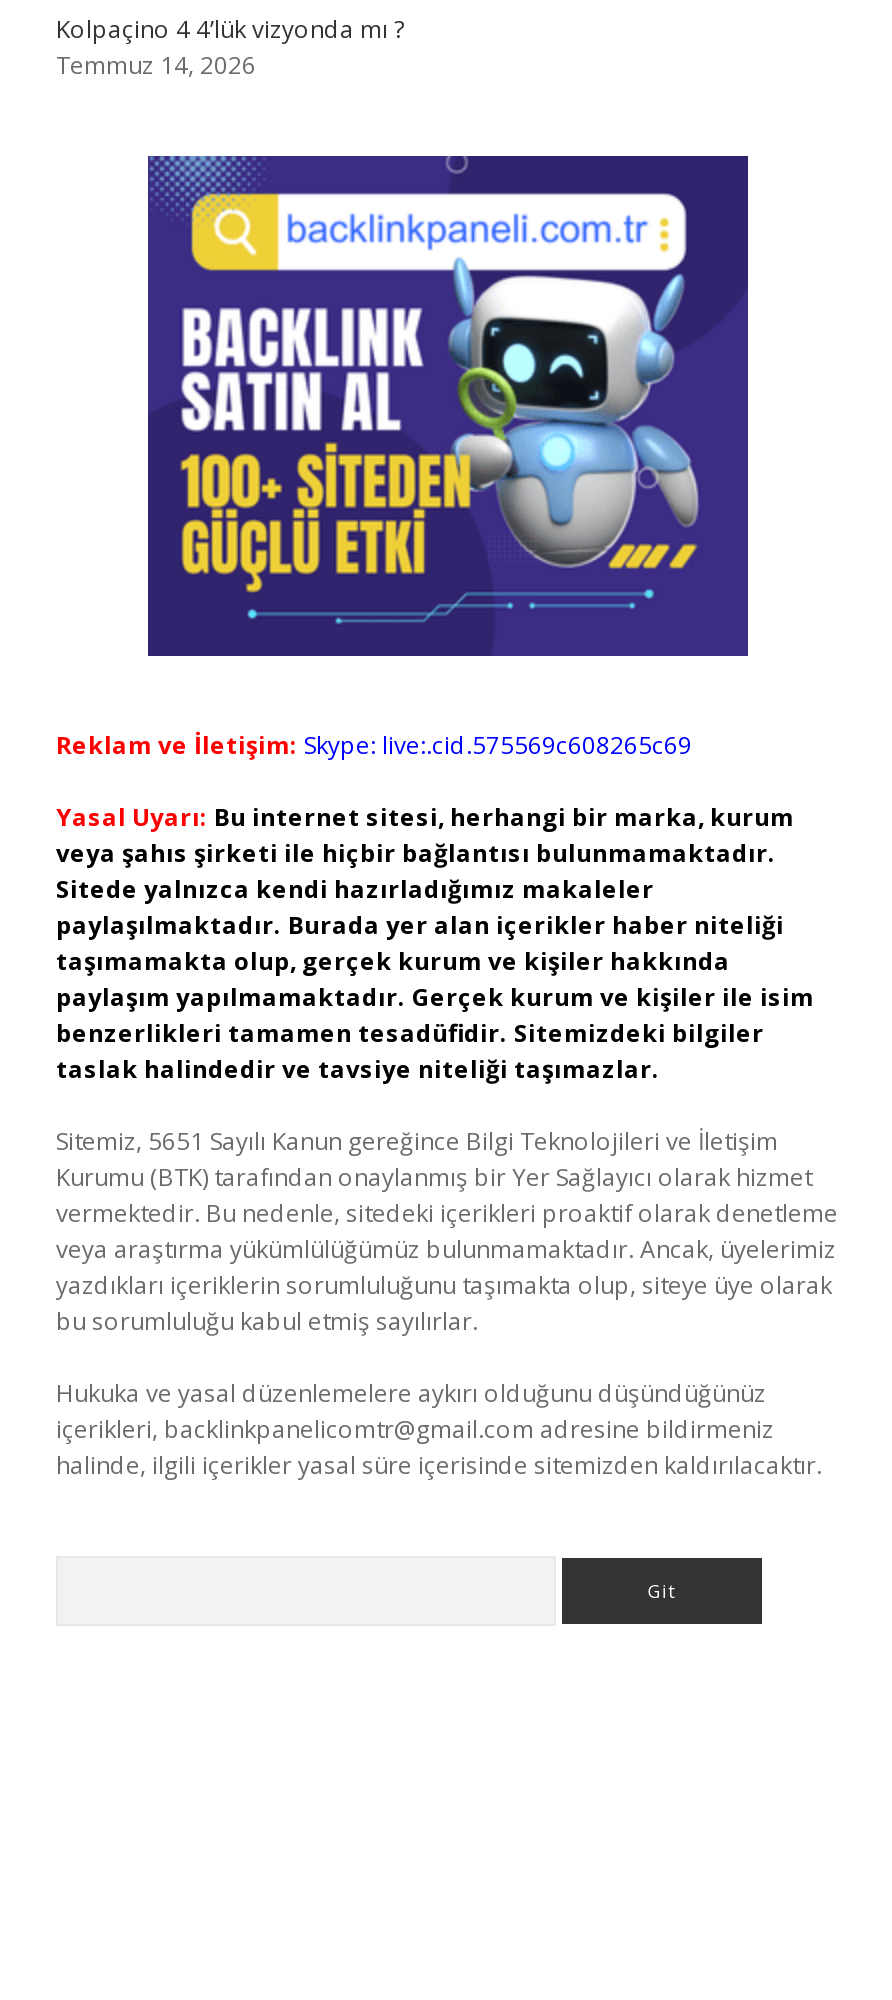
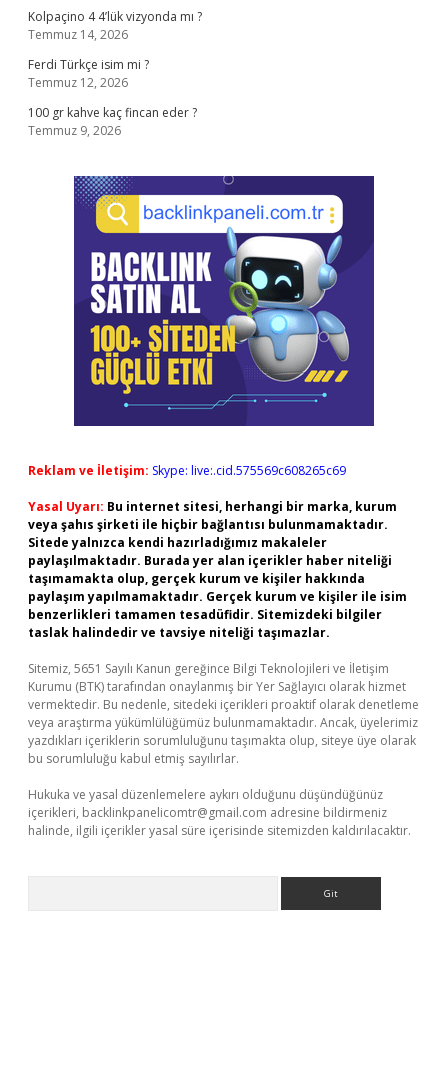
none -> [28,56,197,139] Ferdi Türkçe isim mi ? | Temmuz 12, 2026 | 100 gr kahve kaç fincan eder ? | Temmuz 9, 2026

